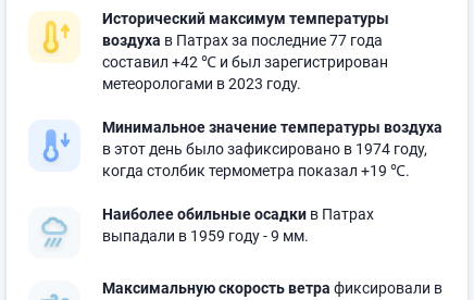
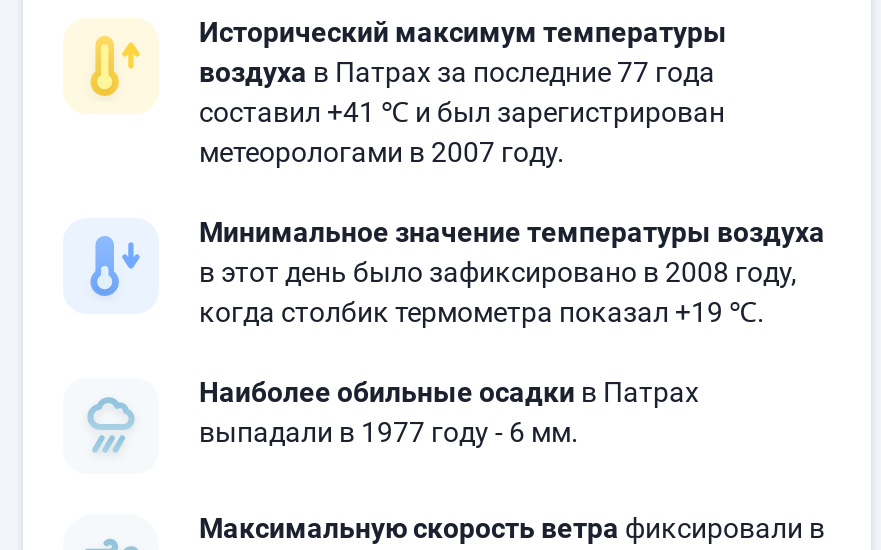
[102,53,388,71] составил +42 ℃ и был зарегистрирован -> [199,96,725,128] составил +41 ℃ и был зарегистрирован
[102,75,301,92] метеорологами в 2023 году. -> [199,136,565,168] метеорологами в 2007 году.
[102,140,427,158] в этот день было зафиксировано в 1974 году, -> [199,256,797,288] в этот день было зафиксировано в 2008 году,
[102,227,309,245] выпадали в 1959 году - 9 мм. -> [199,416,579,448] выпадали в 1977 году - 6 мм.

